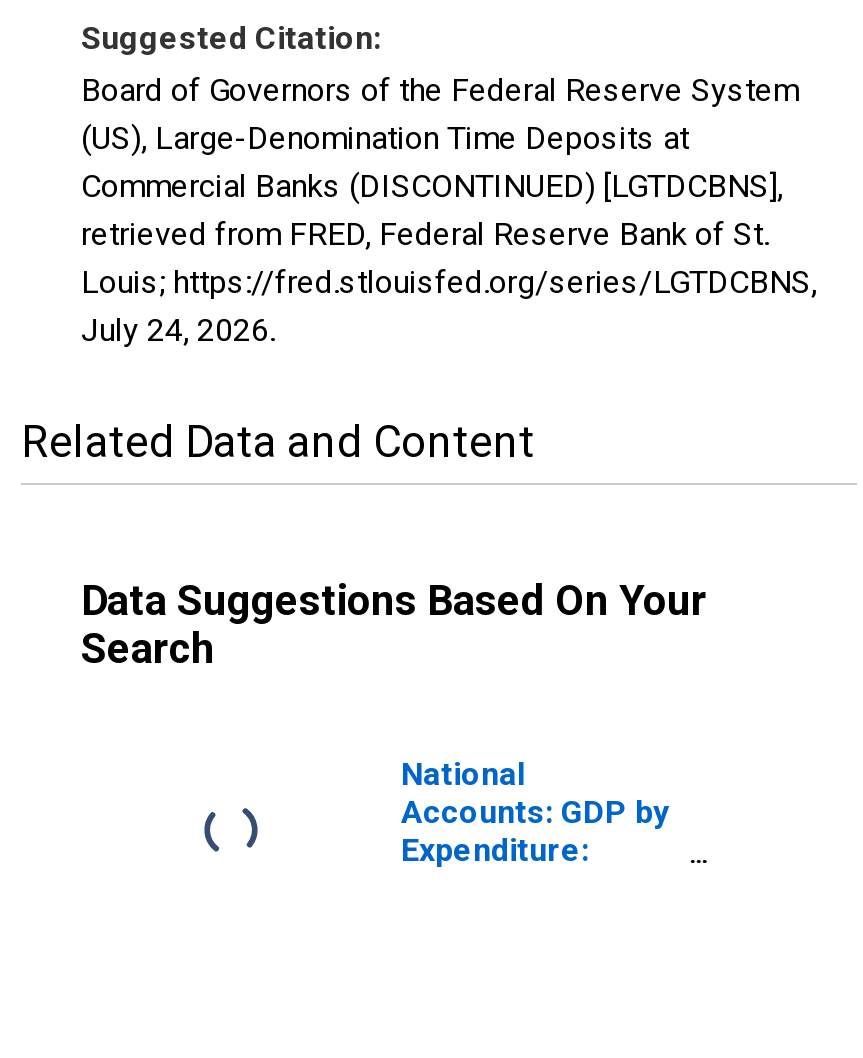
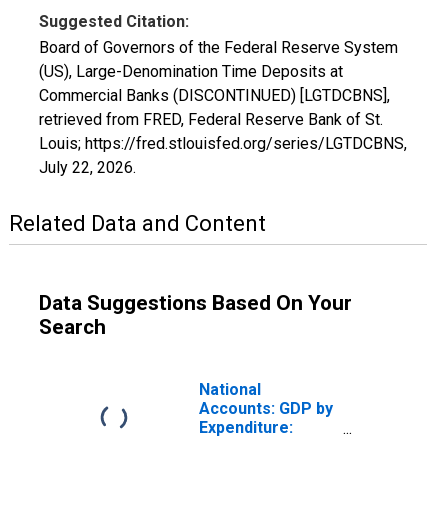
[81,311,275,349] July 24, 2026. -> [39,158,136,177] July 22, 2026.

